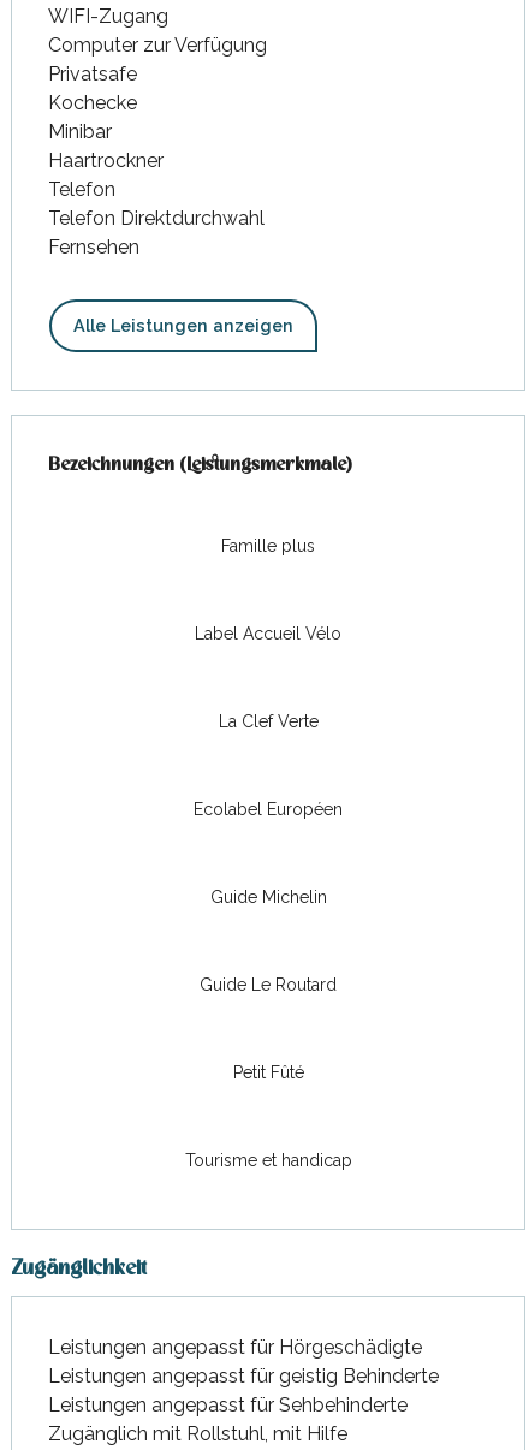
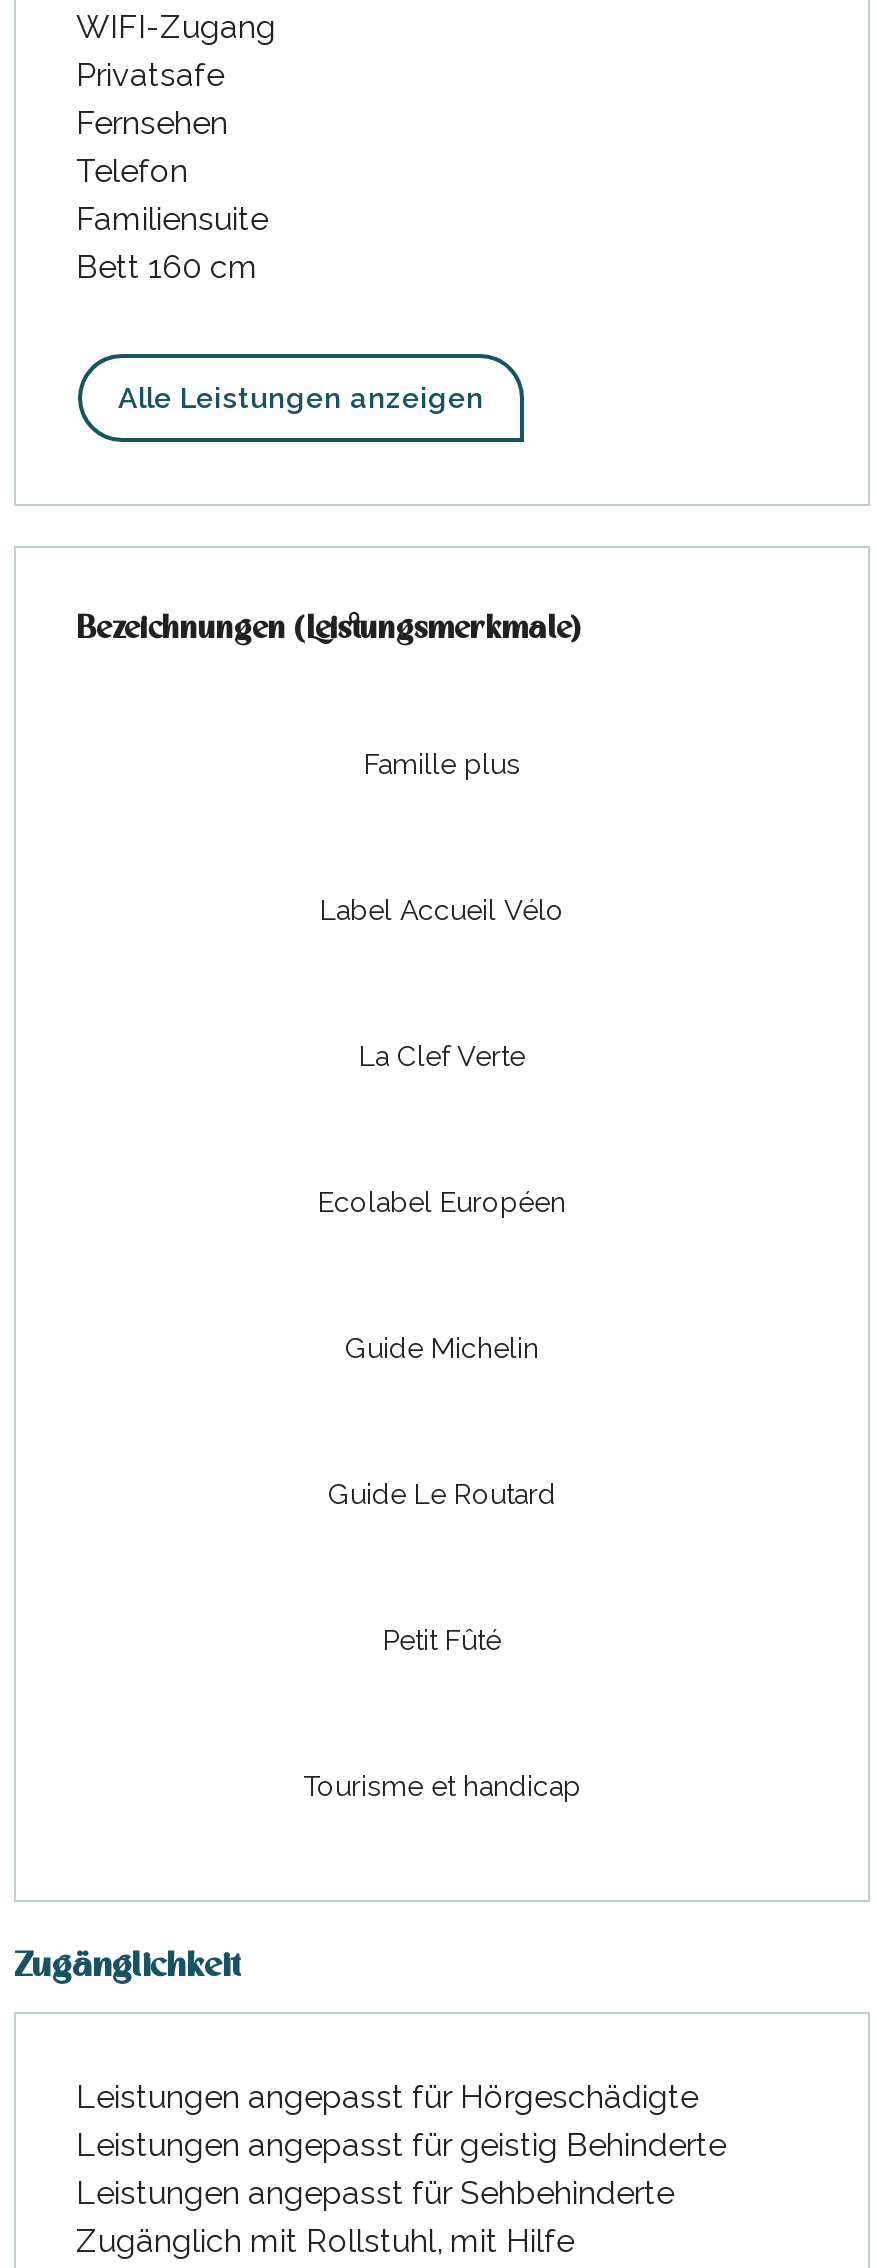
[48,34,267,57] Computer zur Verfügung -> none
[48,92,164,172] Kochecke | Minibar | Haartrockner -> [76,105,228,143] Fernsehen
[48,207,264,259] Telefon Direktdurchwahl | Fernsehen -> [76,201,268,287] Familiensuite | Bett 160 cm

